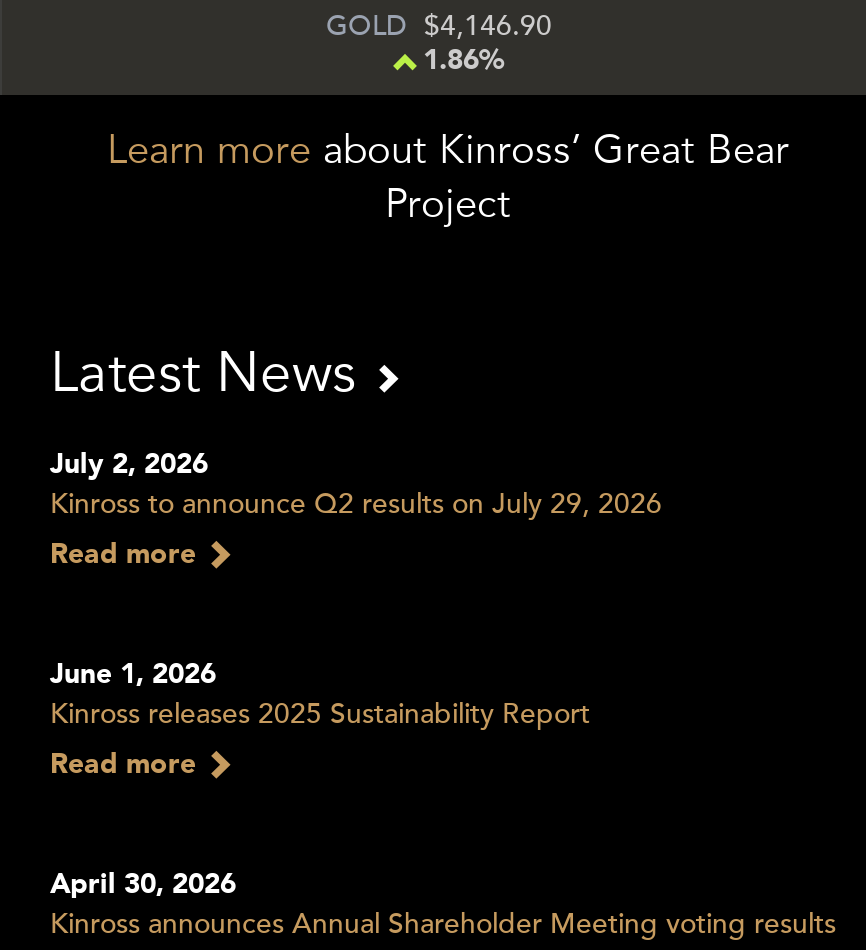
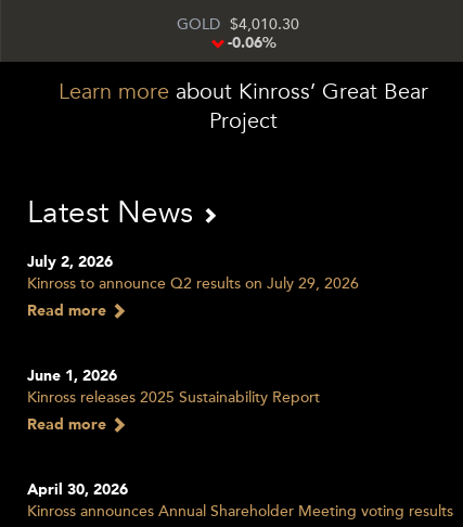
[326,9,552,43] GOLD 4,146.90 -> [177,15,299,34] GOLD 4,010.30
[423,47,505,75] 1.86% -> [227,36,276,51] -0.06%

